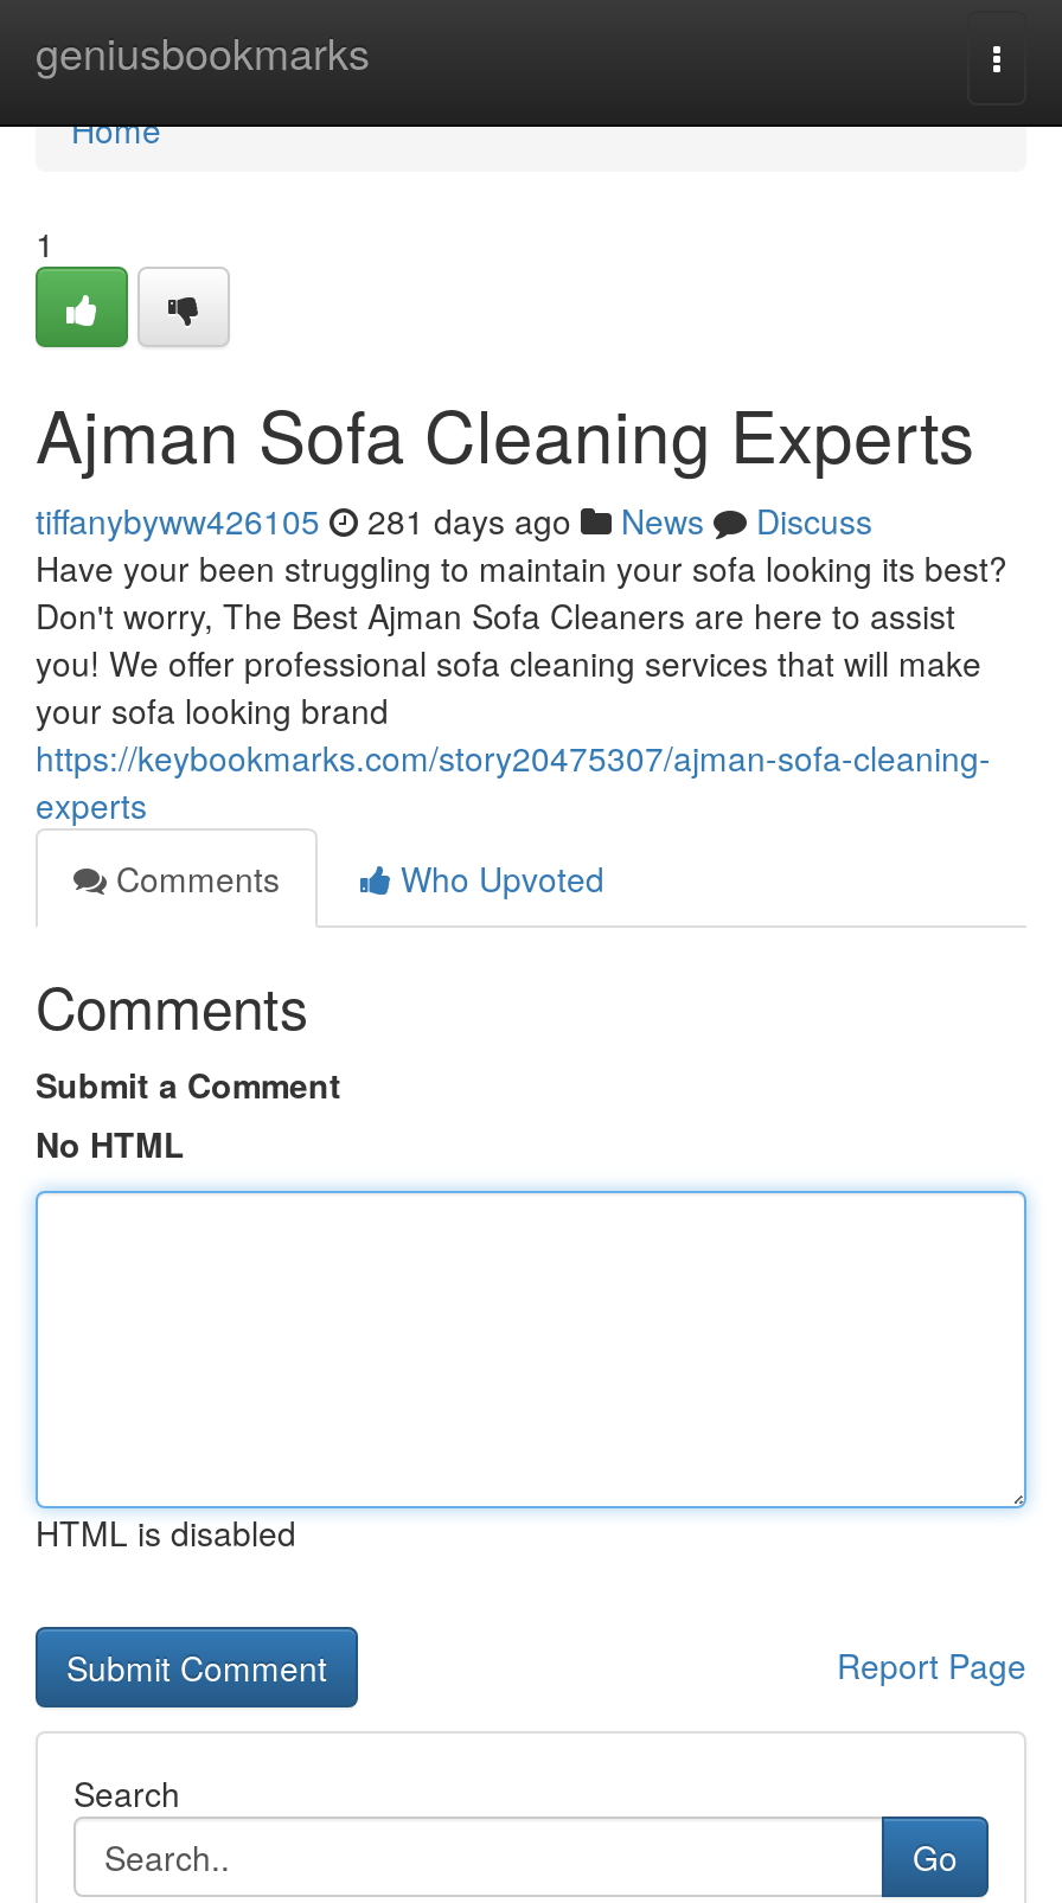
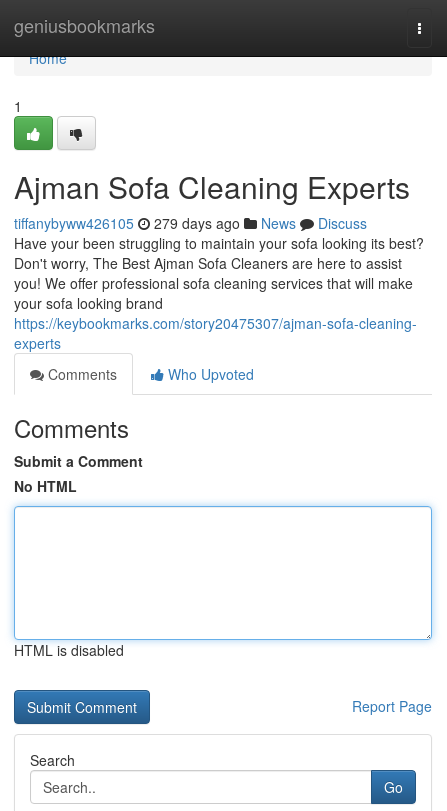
[36,496,872,544] tiffanybyww426105 281 days ago News Discuss -> [14,213,367,233] tiffanybyww426105 279 days ago News Discuss

